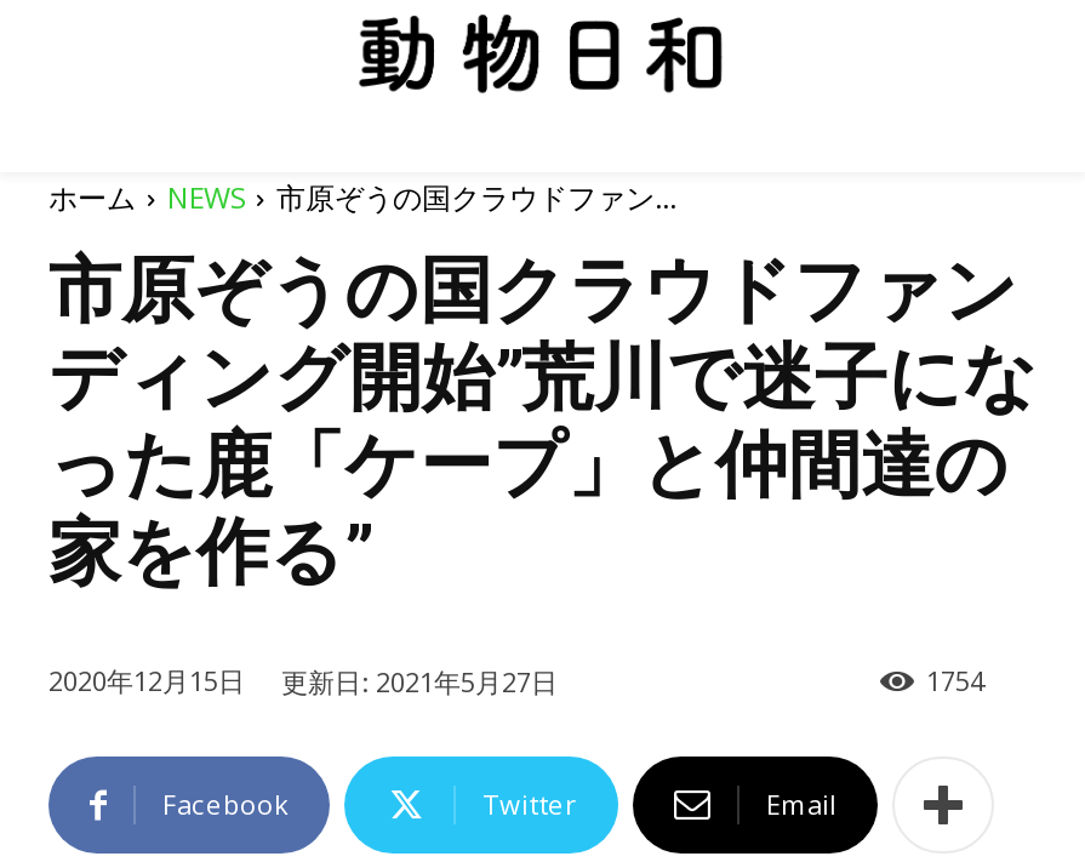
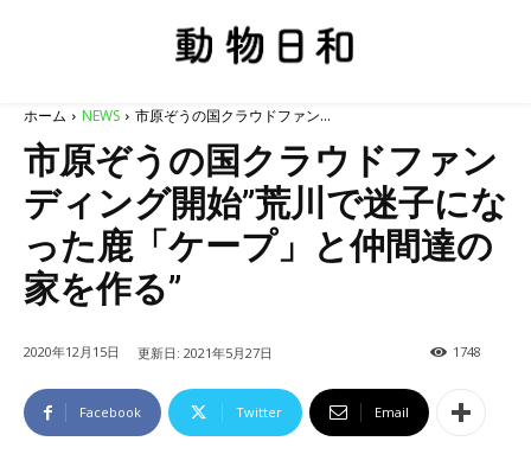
[926,662,984,698] 1754 -> [453,343,481,360] 1748

